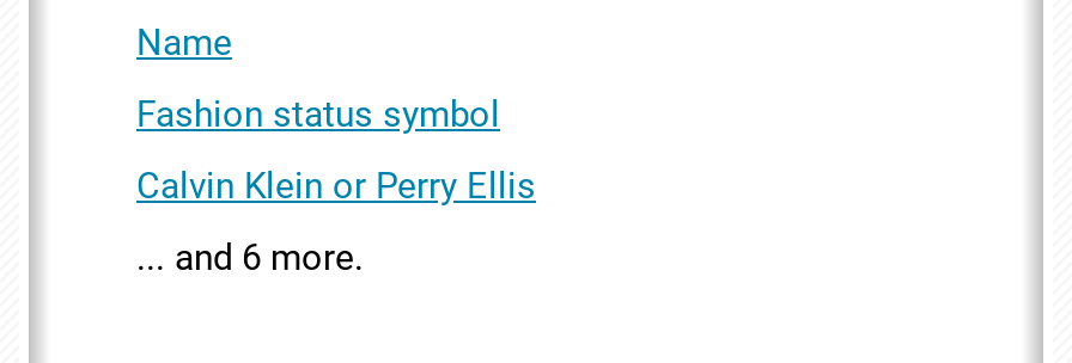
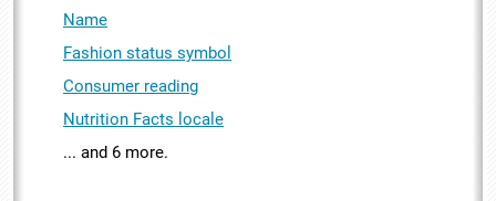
[136,165,536,208] Calvin Klein or Perry Ellis -> [63,76,224,129] Consumer reading | Nutrition Facts locale

